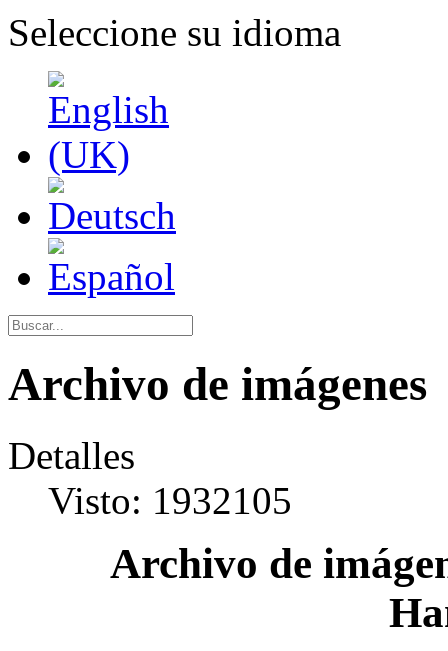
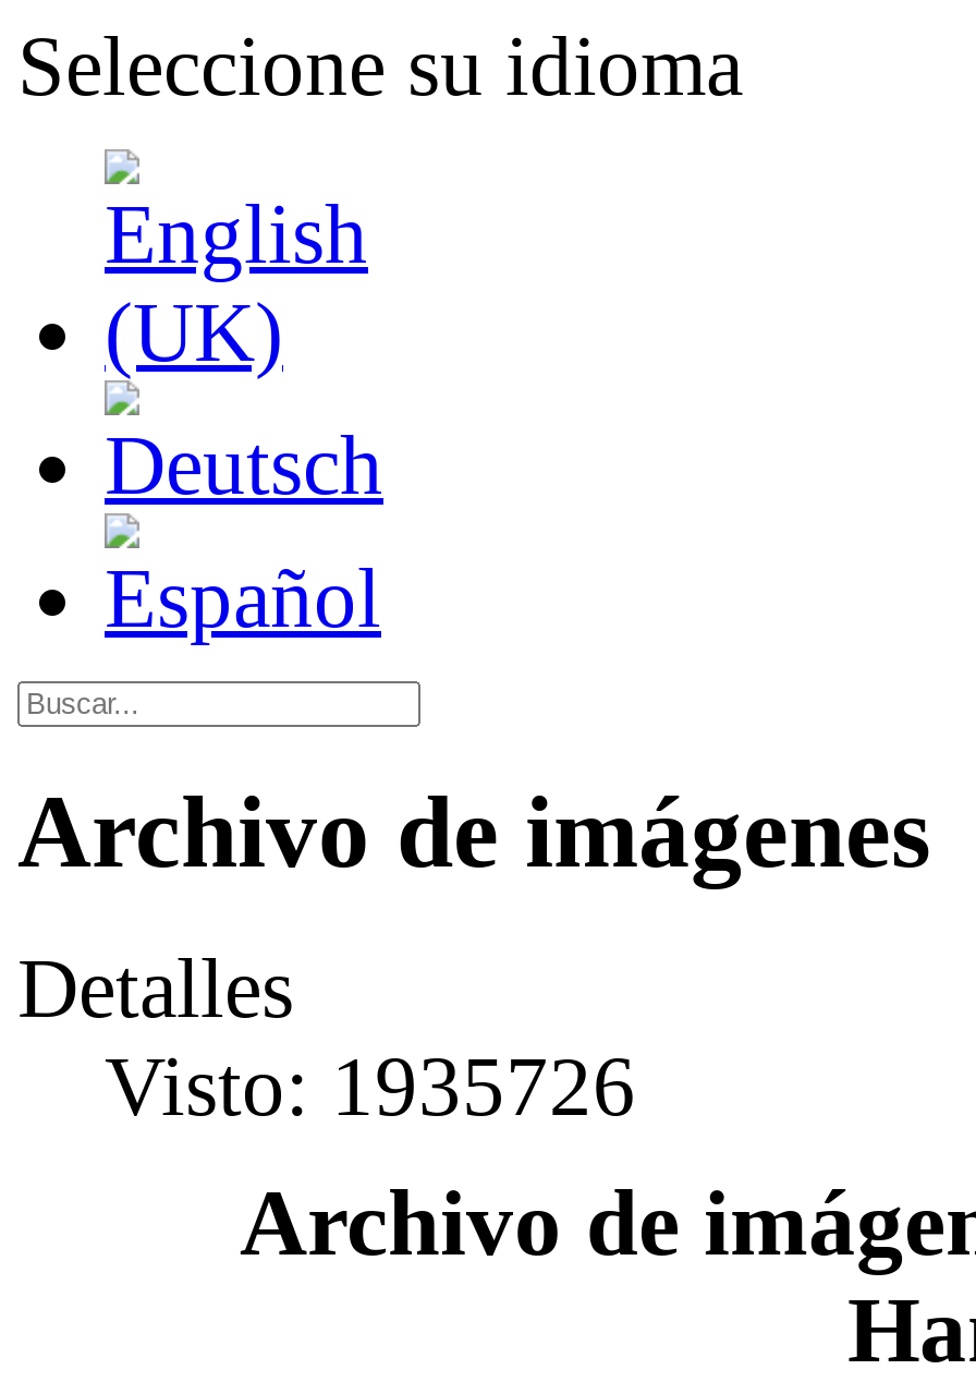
[48,479,292,522] Visto: 1932105 -> [105,1038,636,1132] Visto: 1935726

